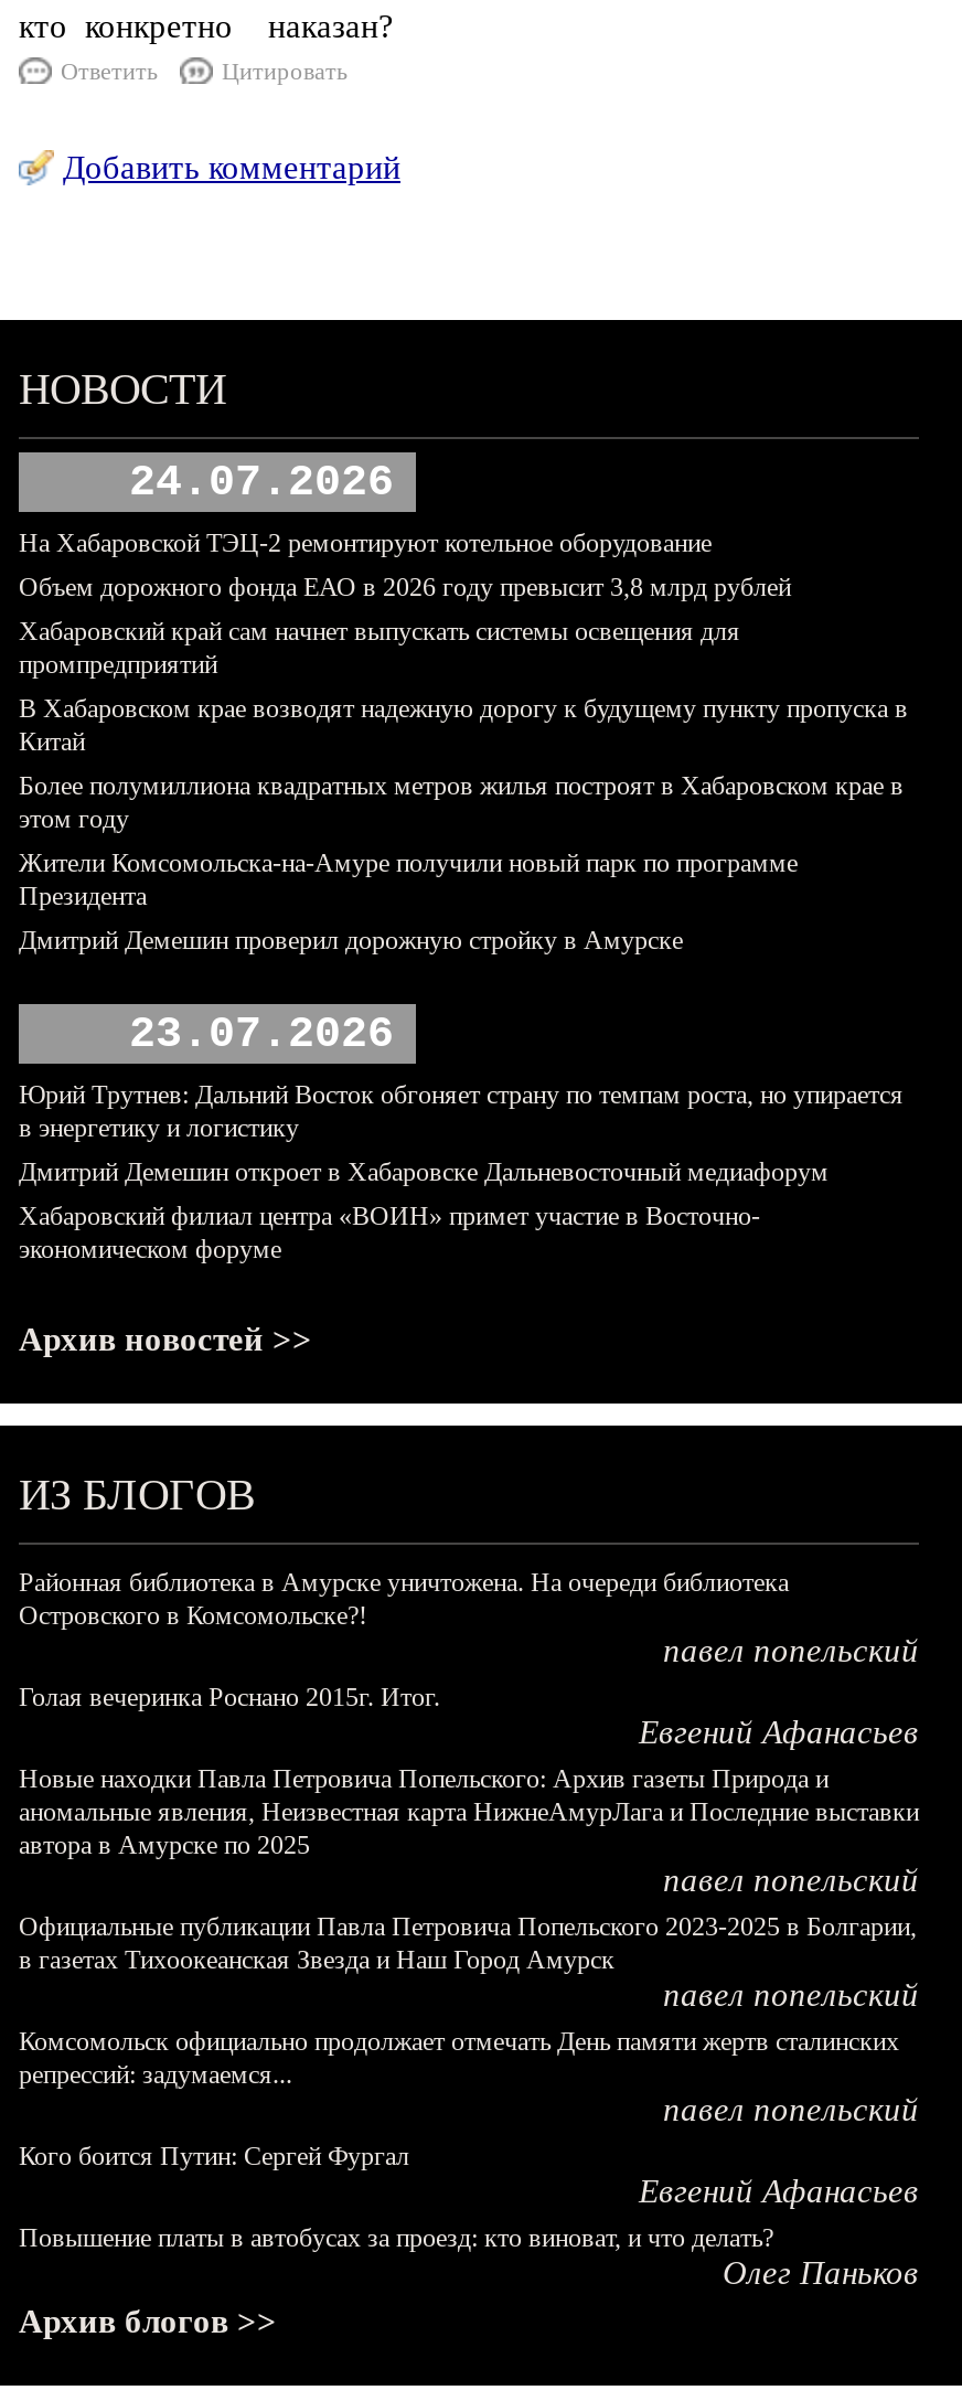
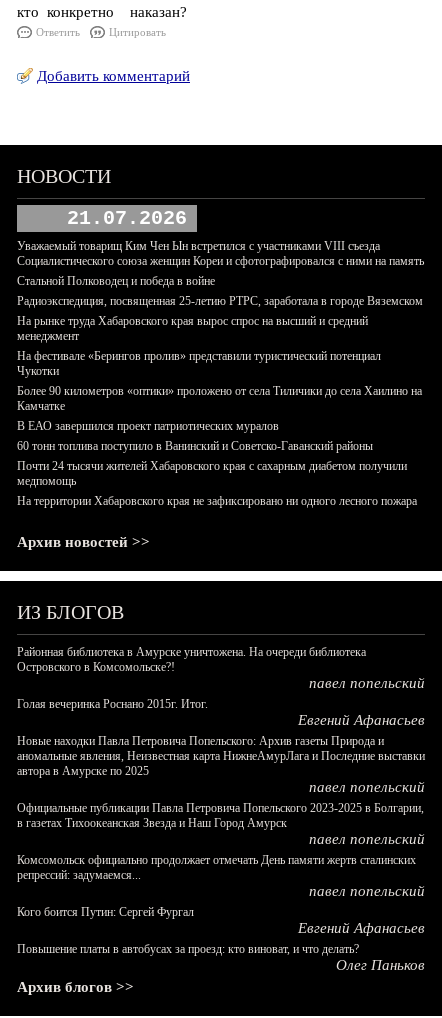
[19,457,908,1264] 24.07.2026 | На Хабаровской ТЭЦ-2 ремонтируют котельное оборудование | Объем дорожного фонда ЕАО в 2026 году превысит 3,8 млрд рублей | Хабаровский край сам начнет выпускать системы освещения для | промпредприятий | В Хабаровском крае возводят надежную дорогу к будущему пункту пропуска в | Китай | Более полумиллиона квадратных метров жилья построят в Хабаровском крае в | этом году | Жители Комсомольска-на-Амуре получили новый парк по программе | Президента | Дмитрий Демешин проверил дорожную стройку в Амурске | 23.07.2026 | Юрий Трутнев: Дальний Восток обгоняет страну по темпам роста, но упирается | в энергетику и логистику | Дмитрий Демешин откроет в Хабаровске Дальневосточный медиафорум | Хабаровский филиал центра «ВОИН» примет участие в Восточно- | экономическом форуме -> [17,207,424,508] 21.07.2026 | Уважаемый товарищ Ким Чен Ын встретился с участниками VIII съезда | Социалистического союза женщин Кореи и сфотографировался с ними на память | Стальной Полководец и победа в войне | Радиоэкспедиция, посвященная 25-летию РТРС, заработала в городе Вяземском | На рынке труда Хабаровского края вырос спрос на высший и средний | менеджмент | На фестивале «Берингов пролив» представили туристический потенциал | Чукотки | Более 90 километров «оптики» проложено от села Тиличики до села Хаилино на | Камчатке | В ЕАО завершился проект патриотических муралов | 60 тонн топлива поступило в Ванинский и Советско-Гаванский районы | Почти 24 тысячи жителей Хабаровского края с сахарным диабетом получили | медпомощь | На территории Хабаровского края не зафиксировано ни одного лесного пожара

